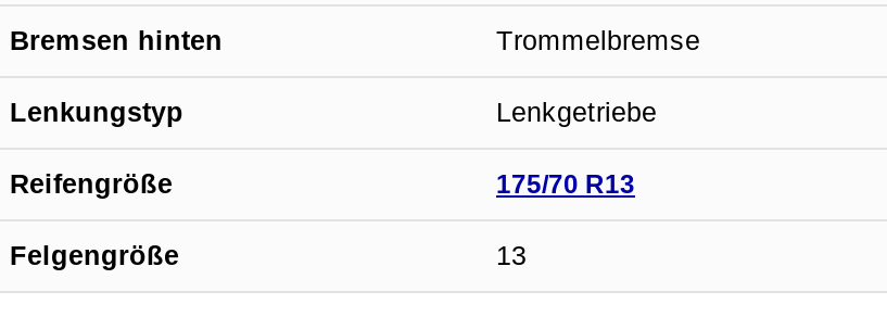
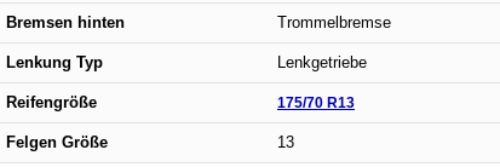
[10,97,183,127] Lenkungstyp -> [6,55,103,72] Lenkung Typ
[10,240,179,271] Felgengröße -> [6,135,108,152] Felgen Größe

